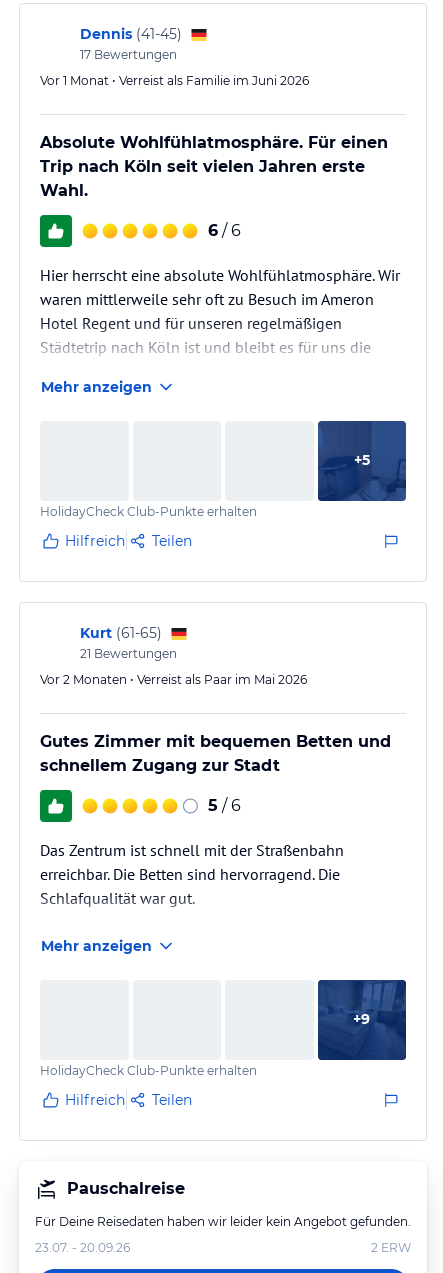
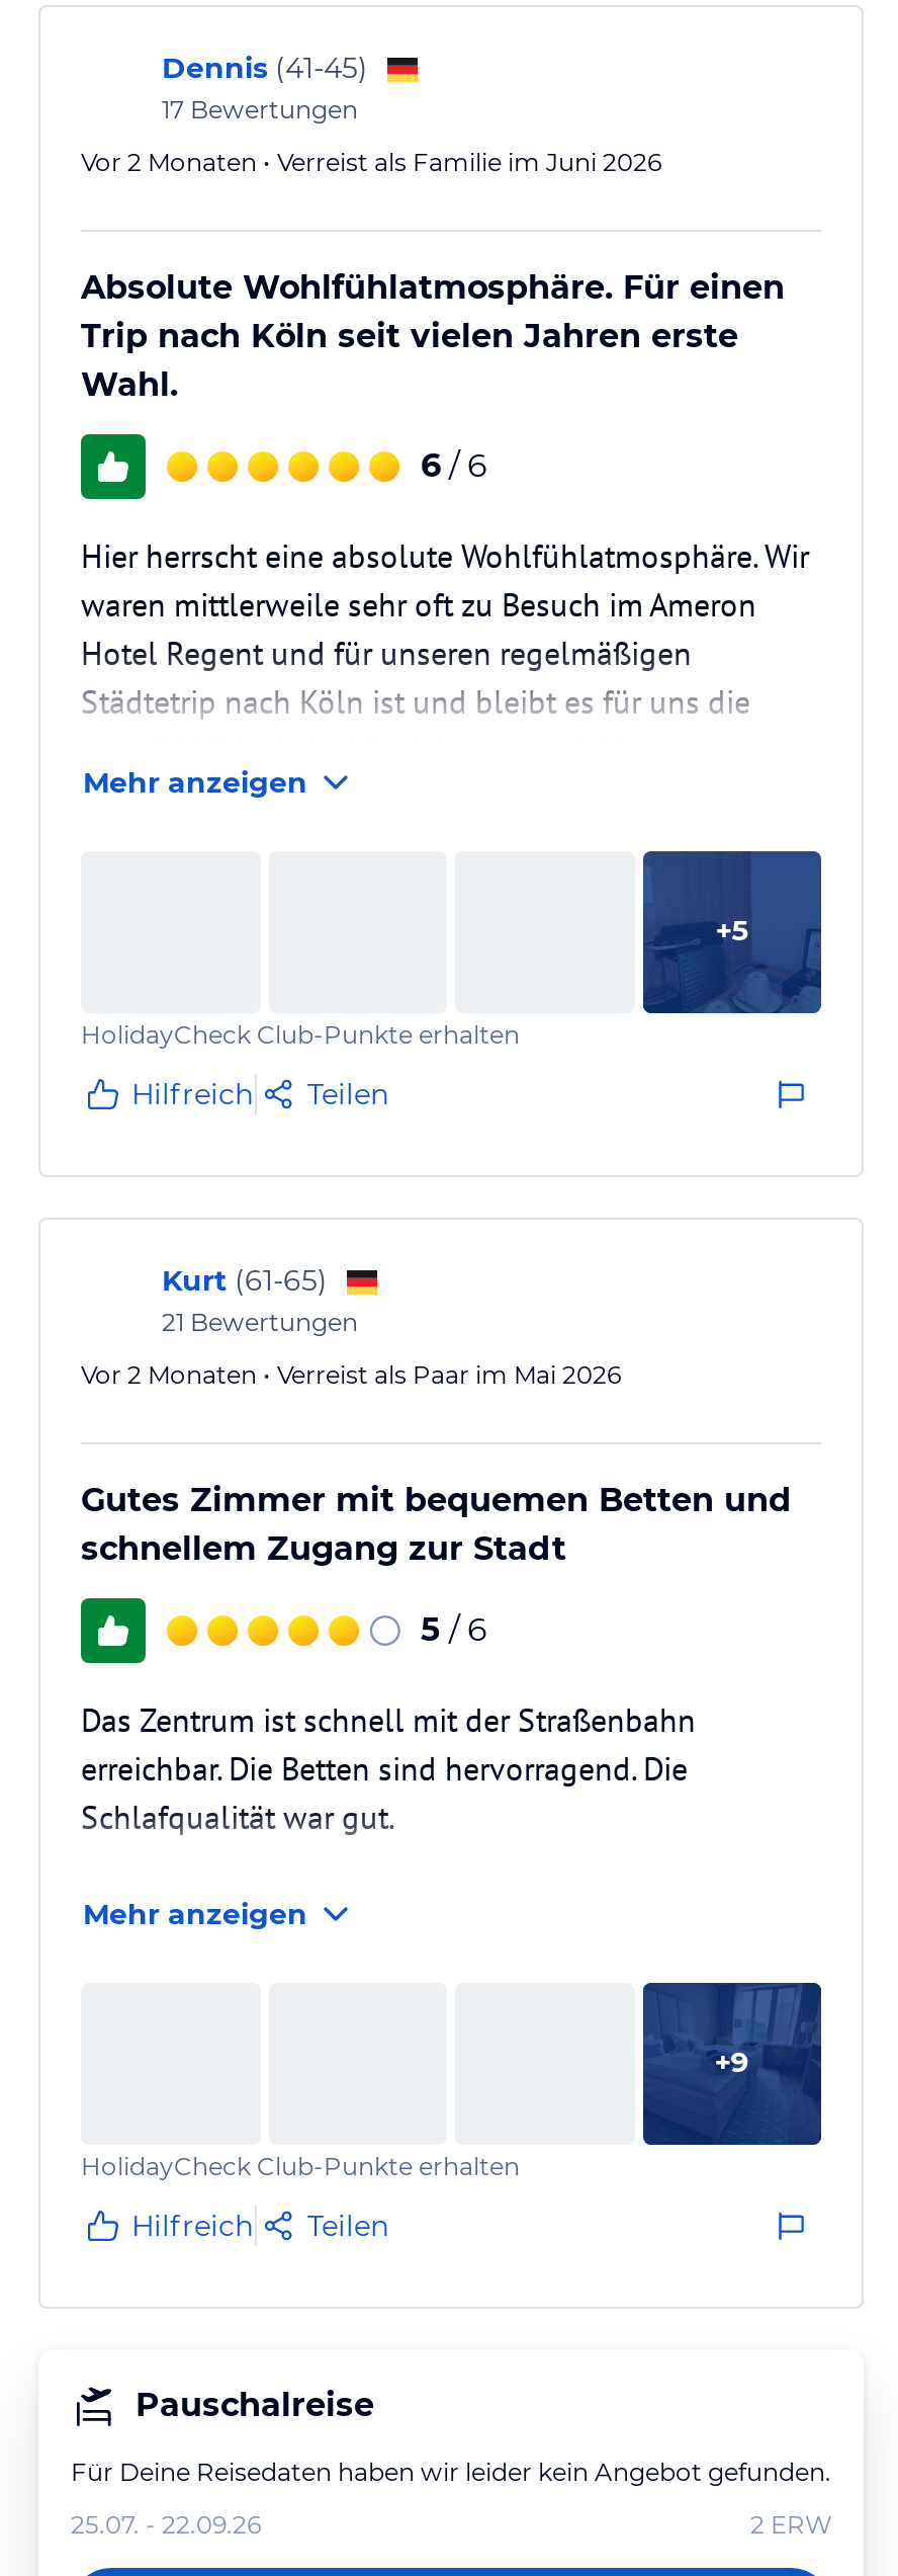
[40,73,309,88] Vor 1 Monat • Verreist als Familie im Juni 2026 -> [81,147,661,177] Vor 2 Monaten • Verreist als Familie im Juni 2026
[35,1240,130,1255] 23.07. - 20.09.26 -> [71,2509,261,2539] 25.07. - 22.09.26

